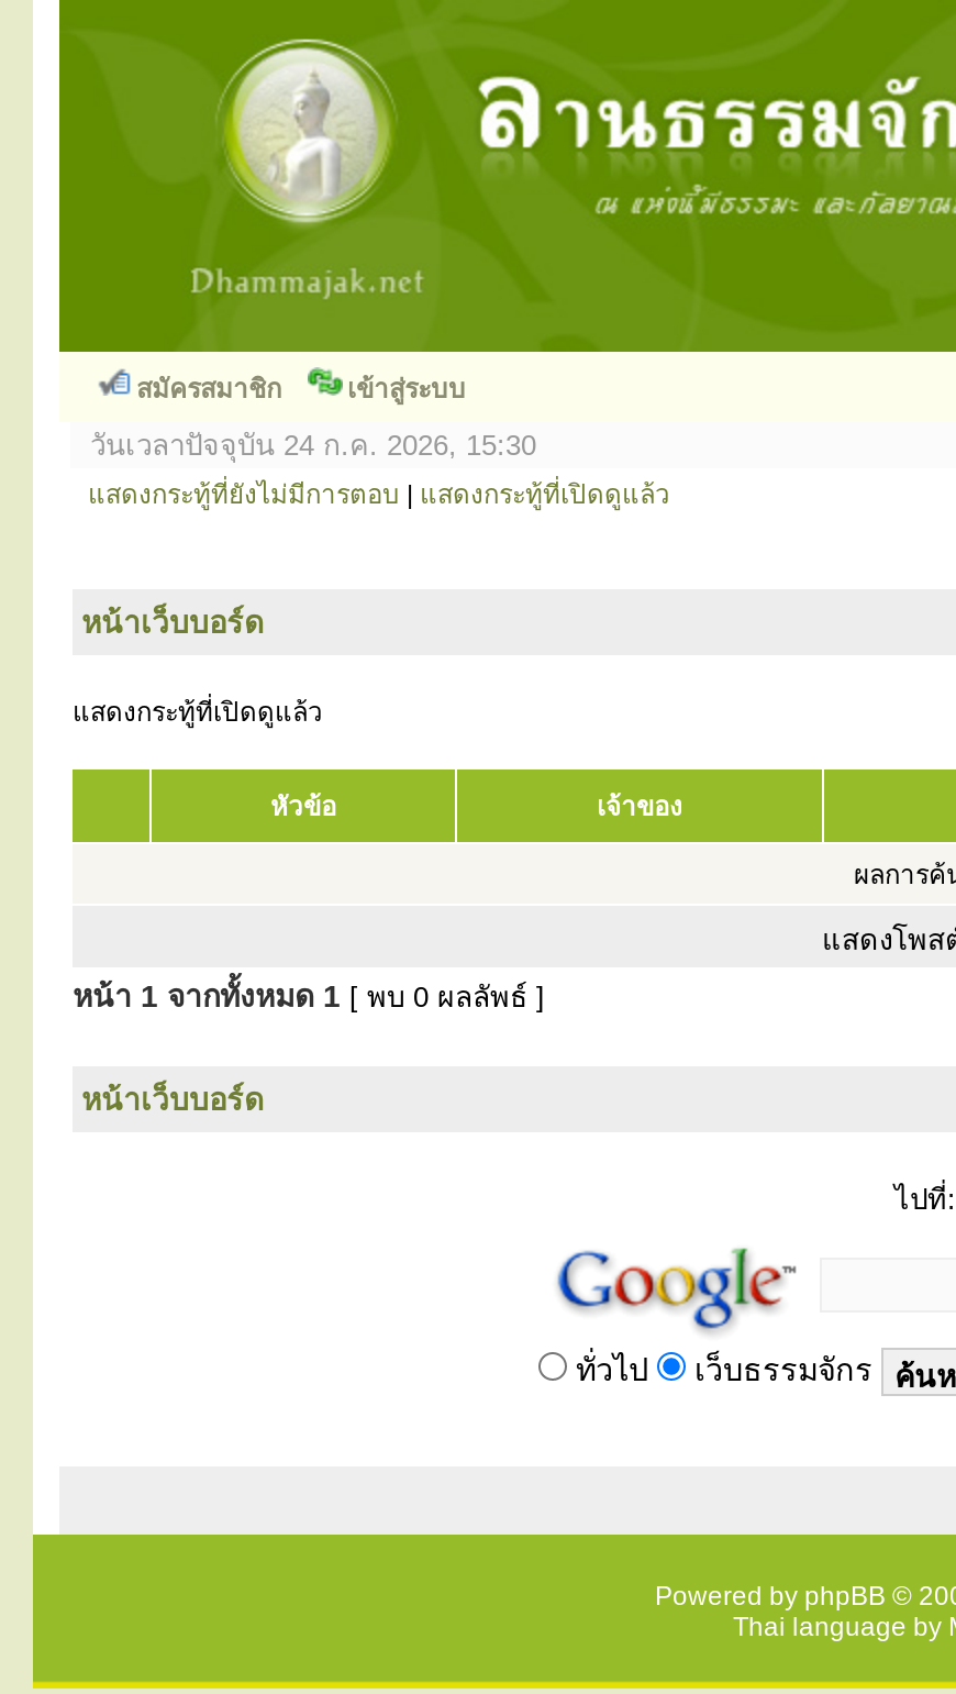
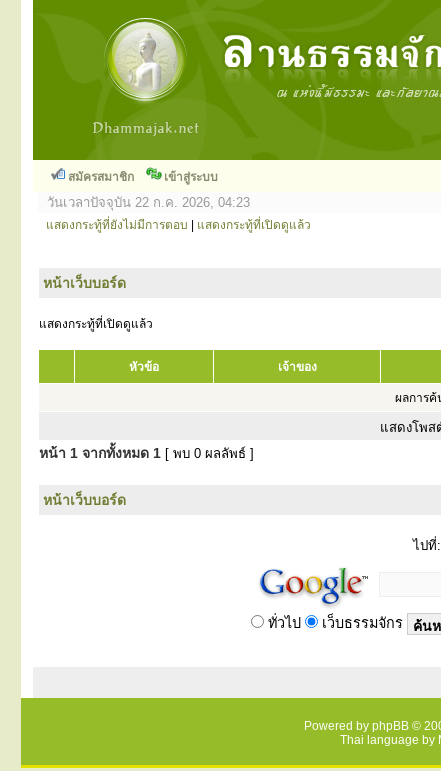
[90,429,554,462] วันเวลาปัจจุบัน 24 ก.ค. 2026, 15:30 -> [47,195,258,210] วันเวลาปัจจุบัน 22 ก.ค. 2026, 04:23

